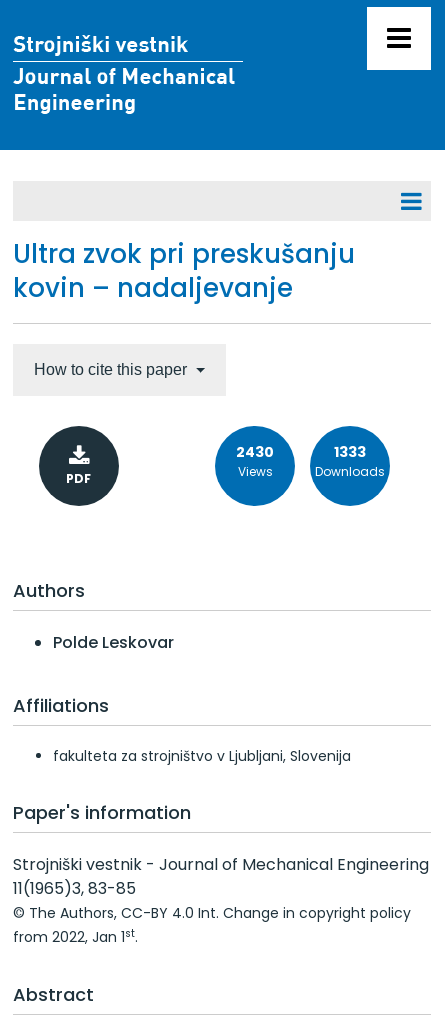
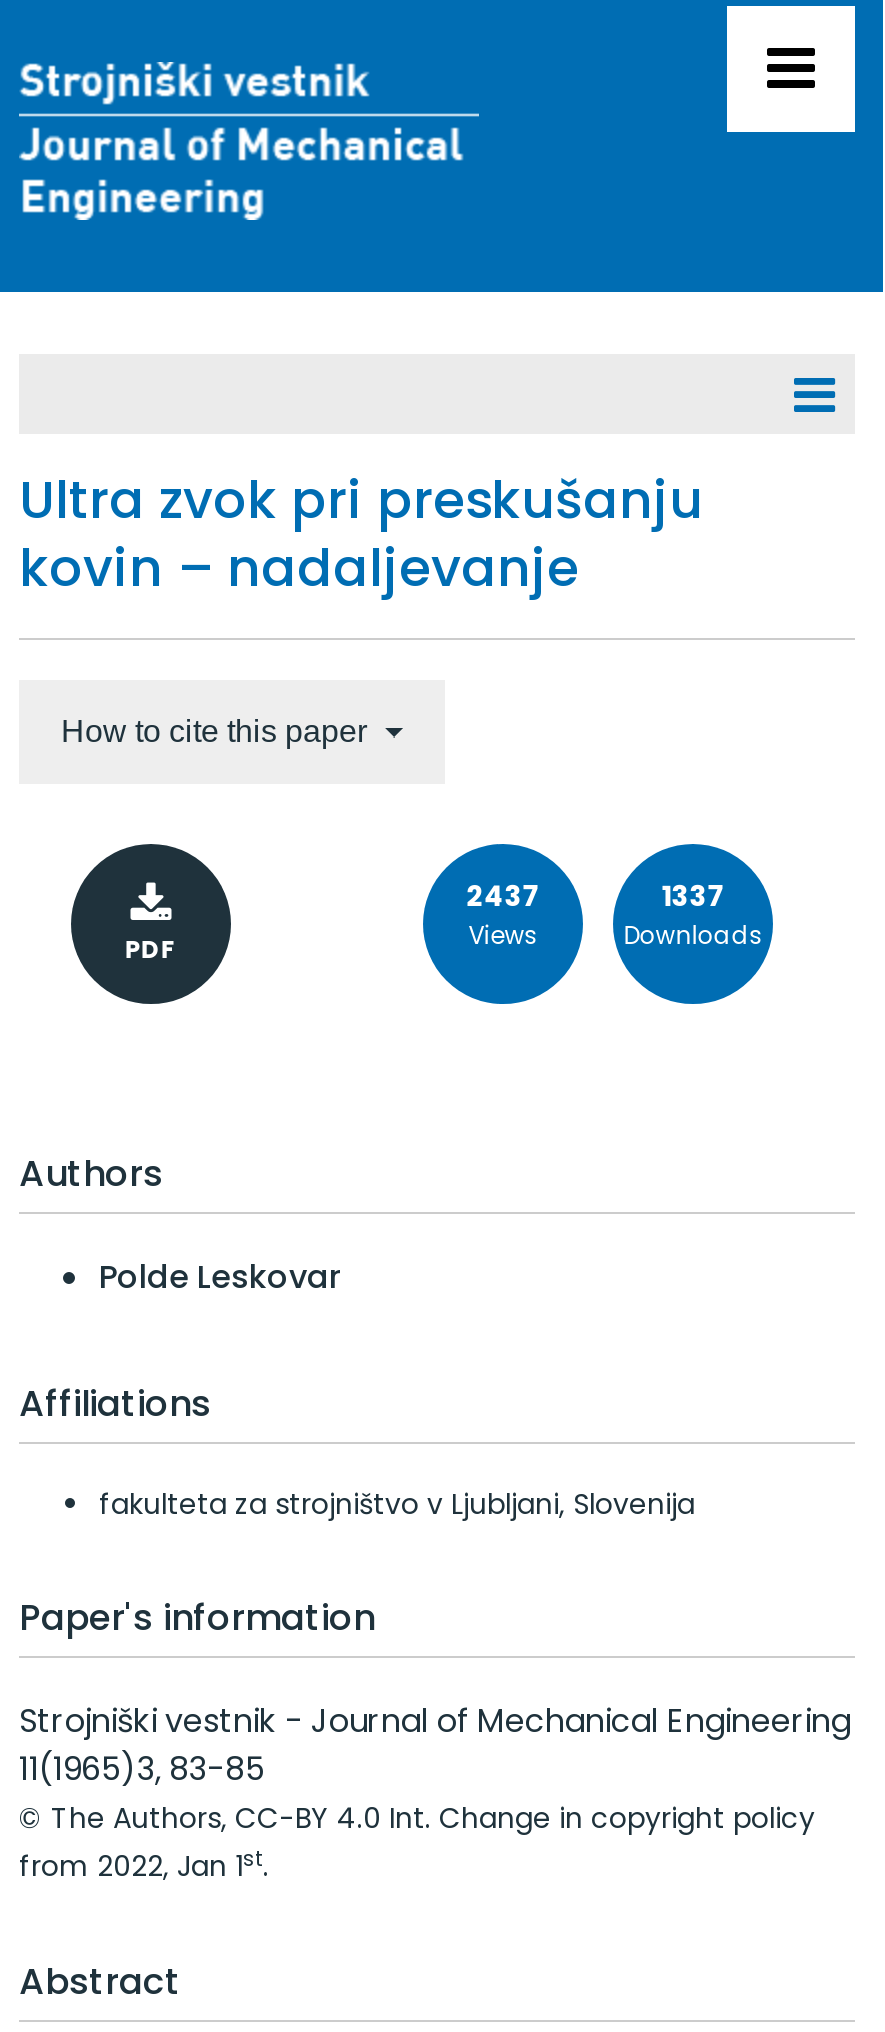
[236,442,274,462] 2430 -> [467,876,541,916] 2437
[334,442,366,462] 1333 -> [661,876,725,916] 1337

